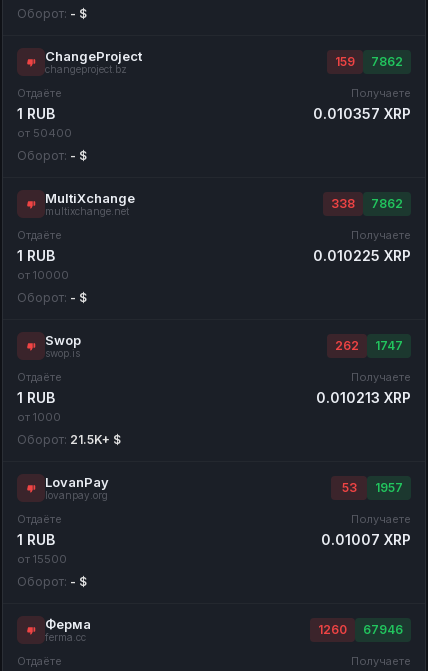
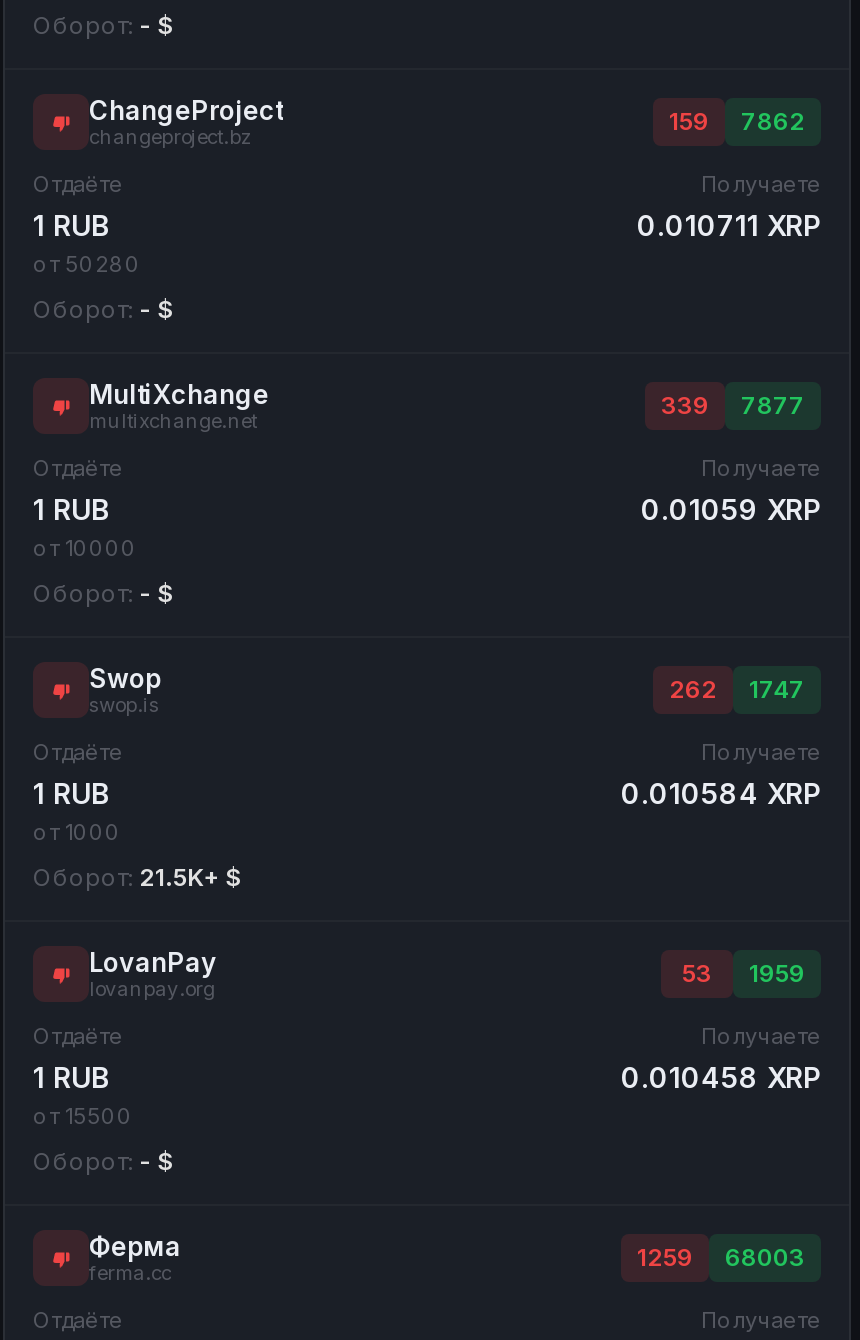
[313,104,411,121] 0.010357 XRP -> [637,207,821,241] 0.010711 XRP
[17,125,72,139] от 50400 -> [33,249,141,277] от 50280
[331,195,355,210] 338 -> [661,389,709,419] 339
[371,195,403,210] 7862 -> [741,389,805,419] 7877
[313,246,411,263] 0.010225 XRP -> [641,491,821,525] 0.01059 XRP
[316,388,411,405] 0.010213 XRP -> [621,775,821,809] 0.010584 XRP
[341,479,403,494] 53 1957 -> [682,957,805,987] 53 1959
[321,530,411,547] 0.01007 XRP -> [621,1059,821,1093] 0.010458 XRP
[318,621,347,636] 1260 -> [637,1241,693,1271] 1259
[363,621,403,636] 67946 -> [725,1241,805,1271] 68003

